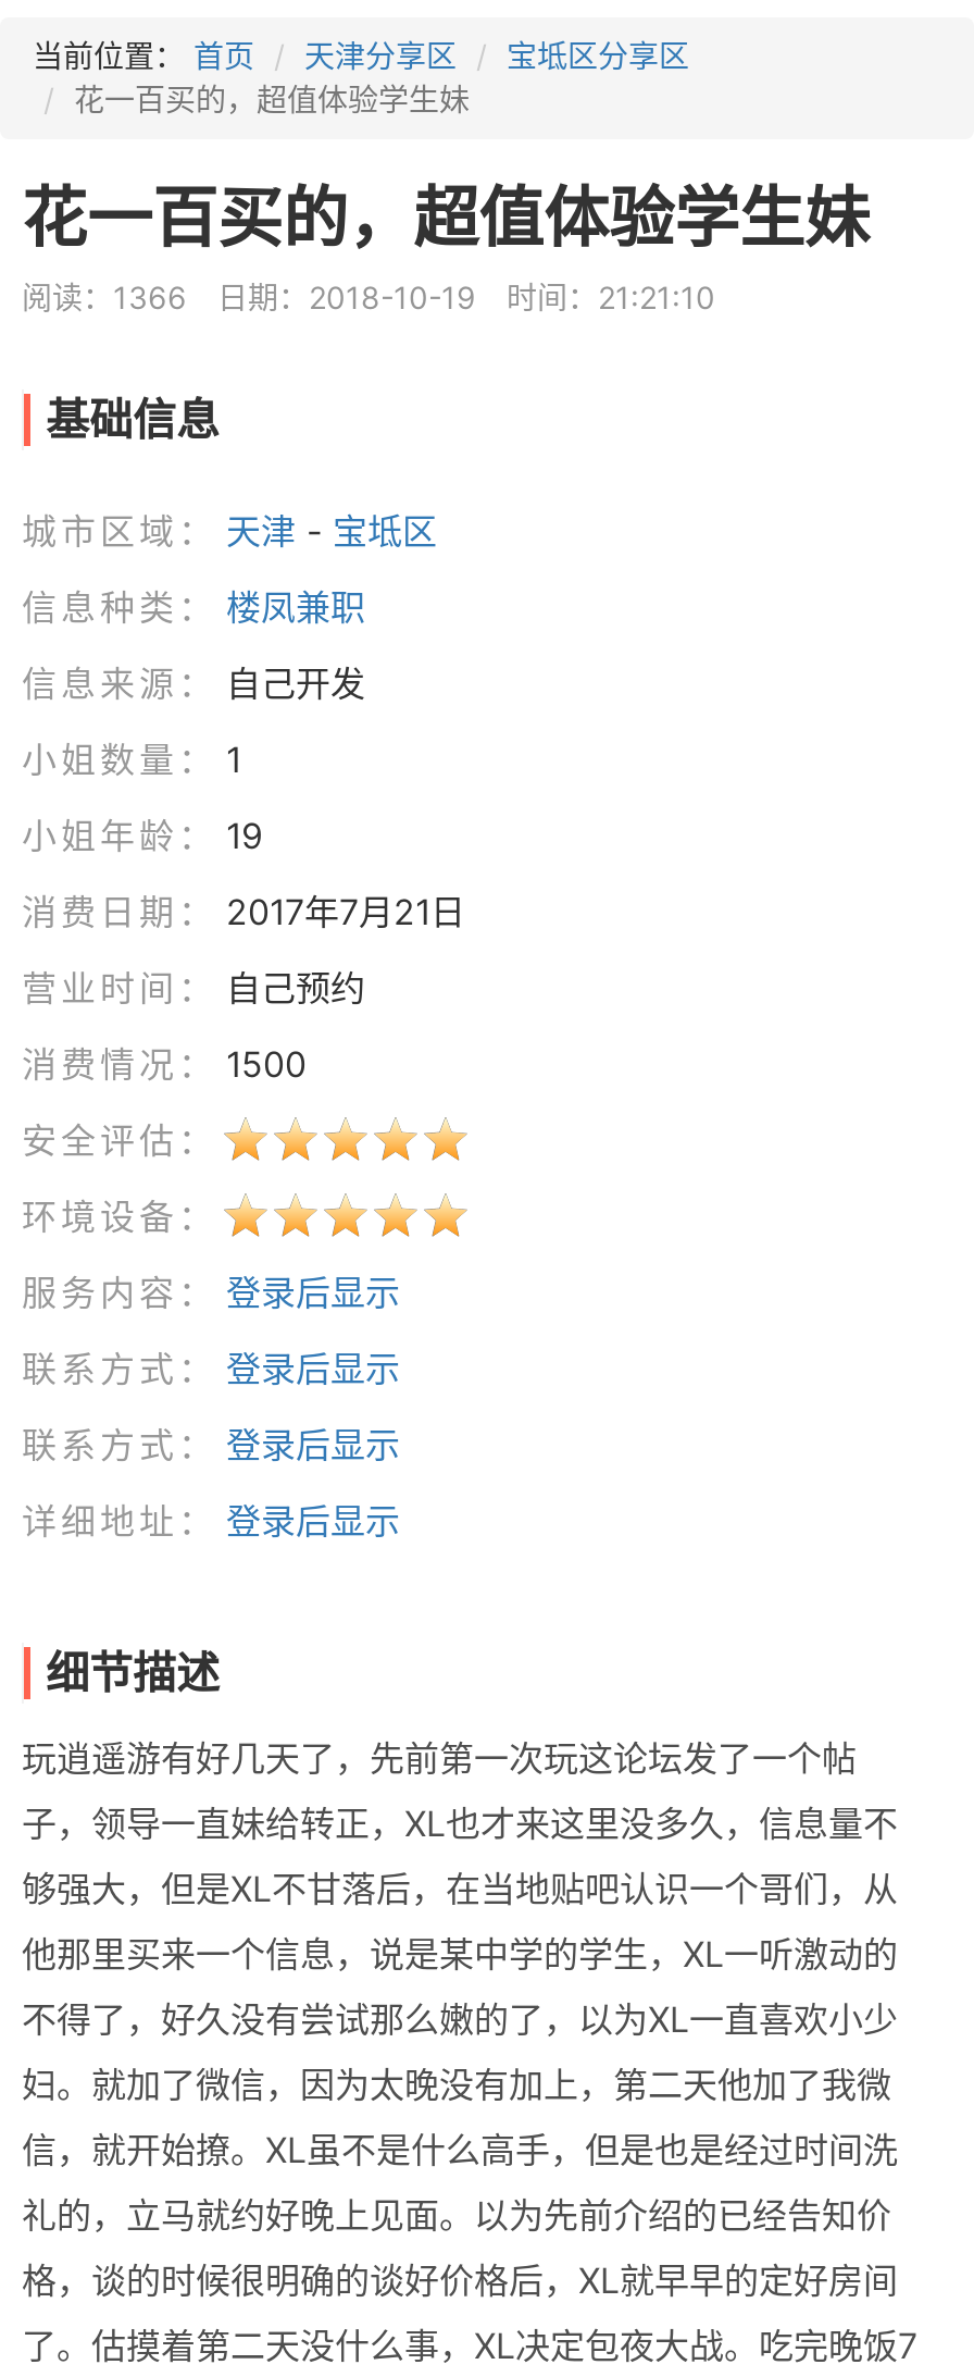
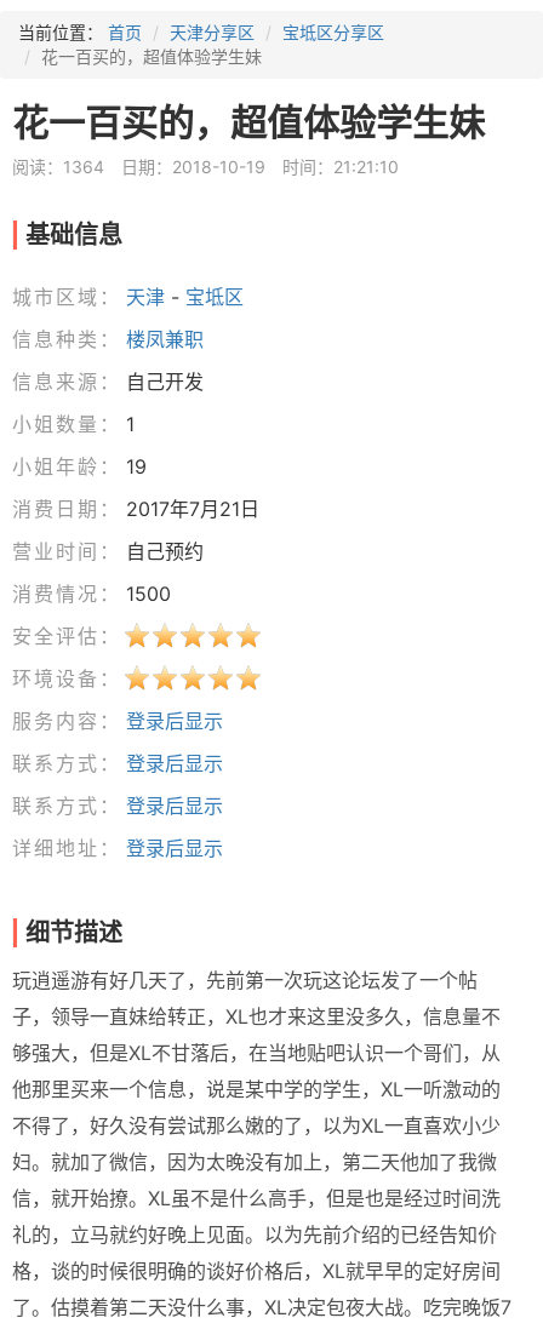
[22,278,715,315] 阅读：1366 日期：2018-10-19 时间：21:21:10 -> [12,156,399,177] 阅读：1364 日期：2018-10-19 时间：21:21:10

